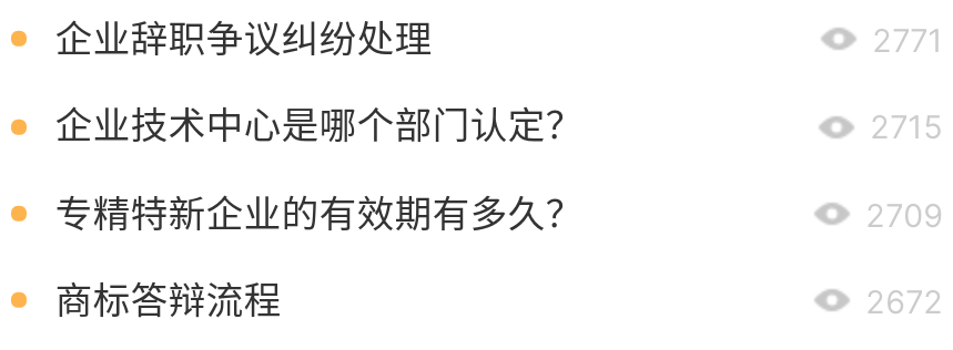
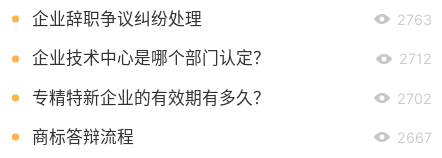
[872,21,943,59] 2771 -> [397,11,432,28] 2763
[870,108,943,146] 2715 -> [399,50,432,67] 2712
[866,195,943,233] 2709 -> [397,90,432,107] 2702
[866,282,943,320] 2672 -> [397,129,432,146] 2667

